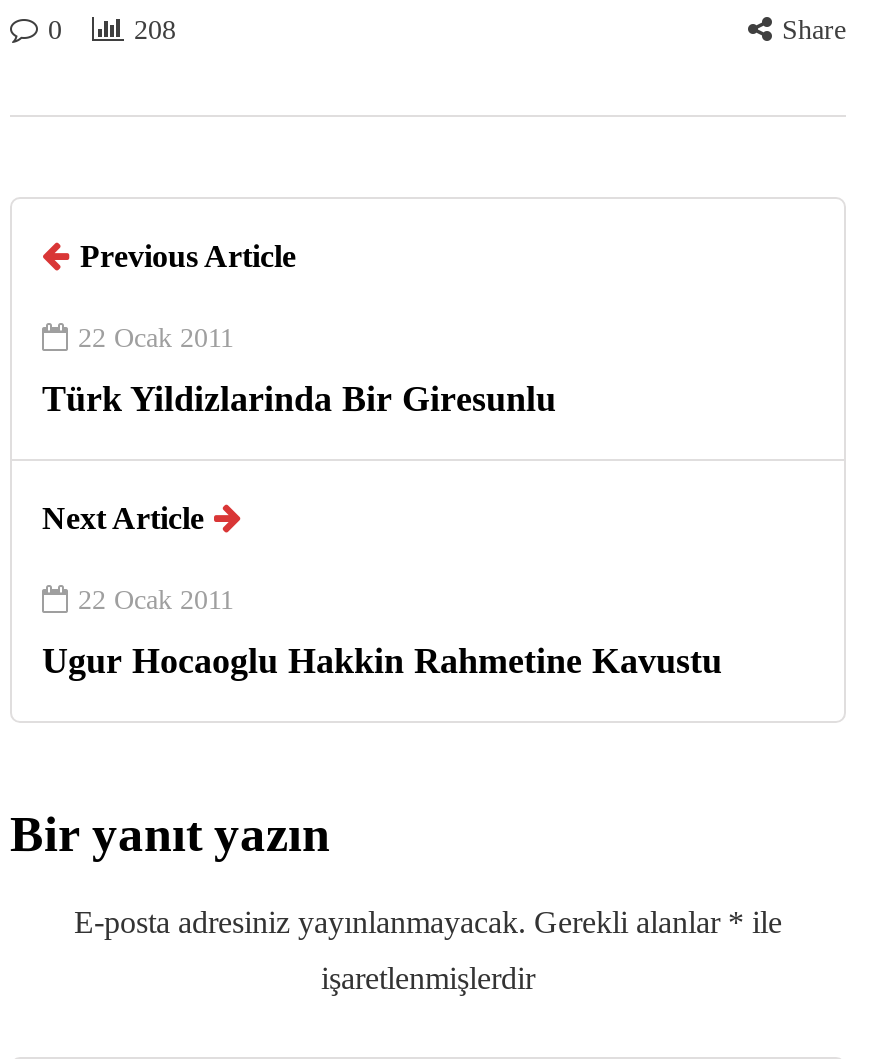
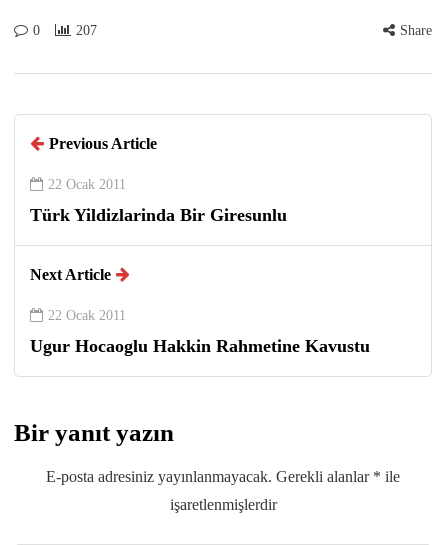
[134,14,176,44] 208 -> [76,23,97,38] 207

